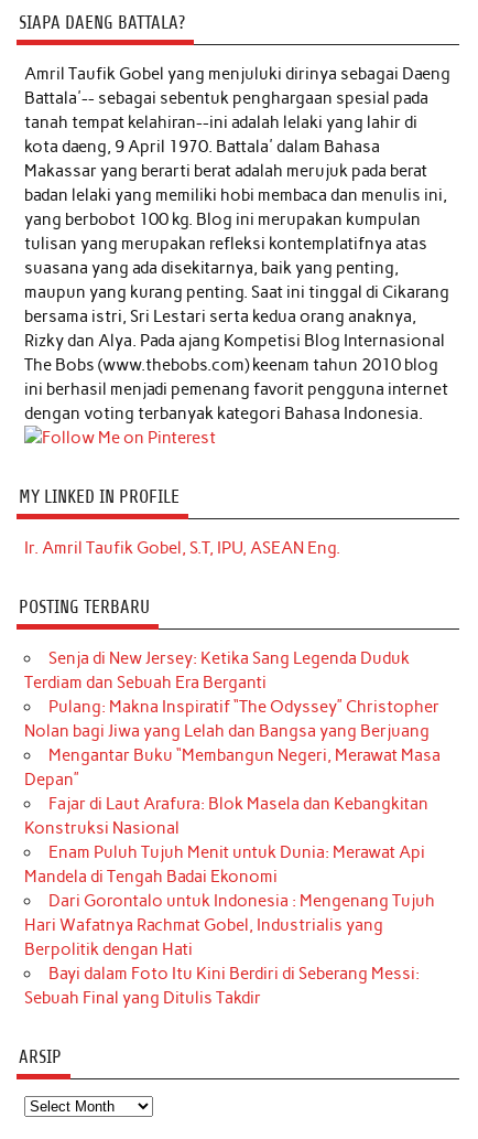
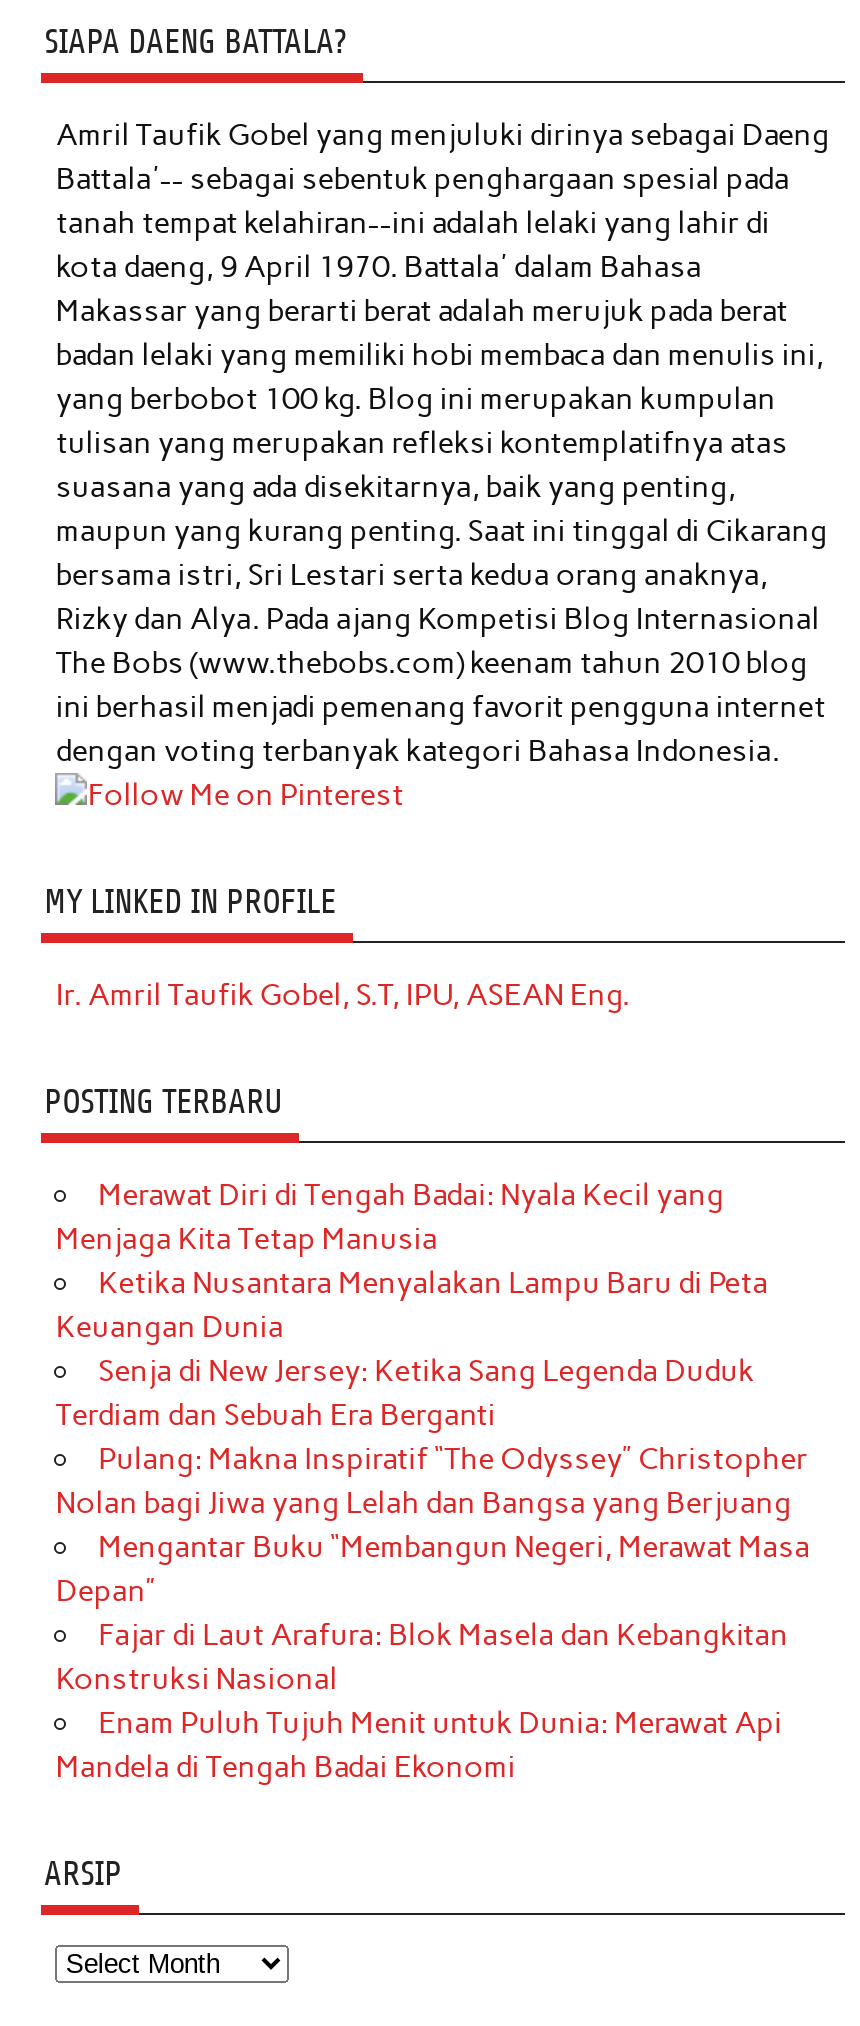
none -> [56,1178,768,1346] Merawat Diri di Tengah Badai: Nyala Kecil yang | Menjaga Kita Tetap Manusia | Ketika Nusantara Menyalakan Lampu Baru di Peta | Keuangan Dunia
moved [25,649,440,887] -> [56,1354,810,1786]: Senja di New Jersey: Ketika Sang Legenda Duduk | Terdiam dan Sebuah Era Berganti | Pulang: Makna Inspiratif “The Odyssey” Christopher | ... | Enam Puluh Tujuh Menit untuk Dunia: Merawat Api | Mandela di Tengah Badai Ekonomi
[25,891,435,1008] Dari Gorontalo untuk Indonesia : Mengenang Tujuh | Hari Wafatnya Rachmat Gobel, Industrialis yang | Berpolitik dengan Hati | Bayi dalam Foto Itu Kini Berdiri di Seberang Messi: | Sebuah Final yang Ditulis Takdir -> none

